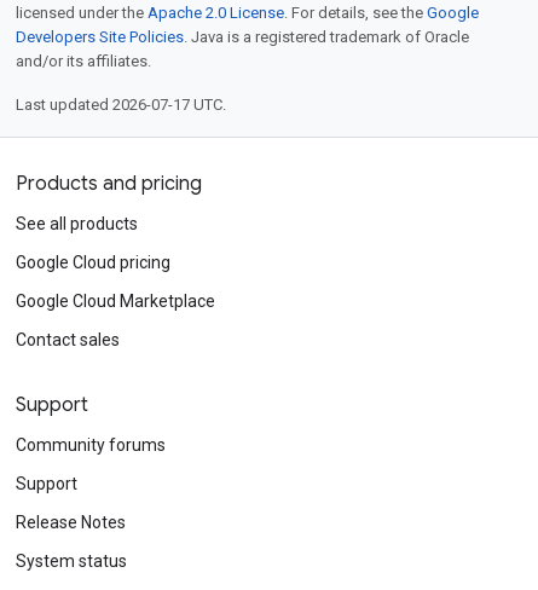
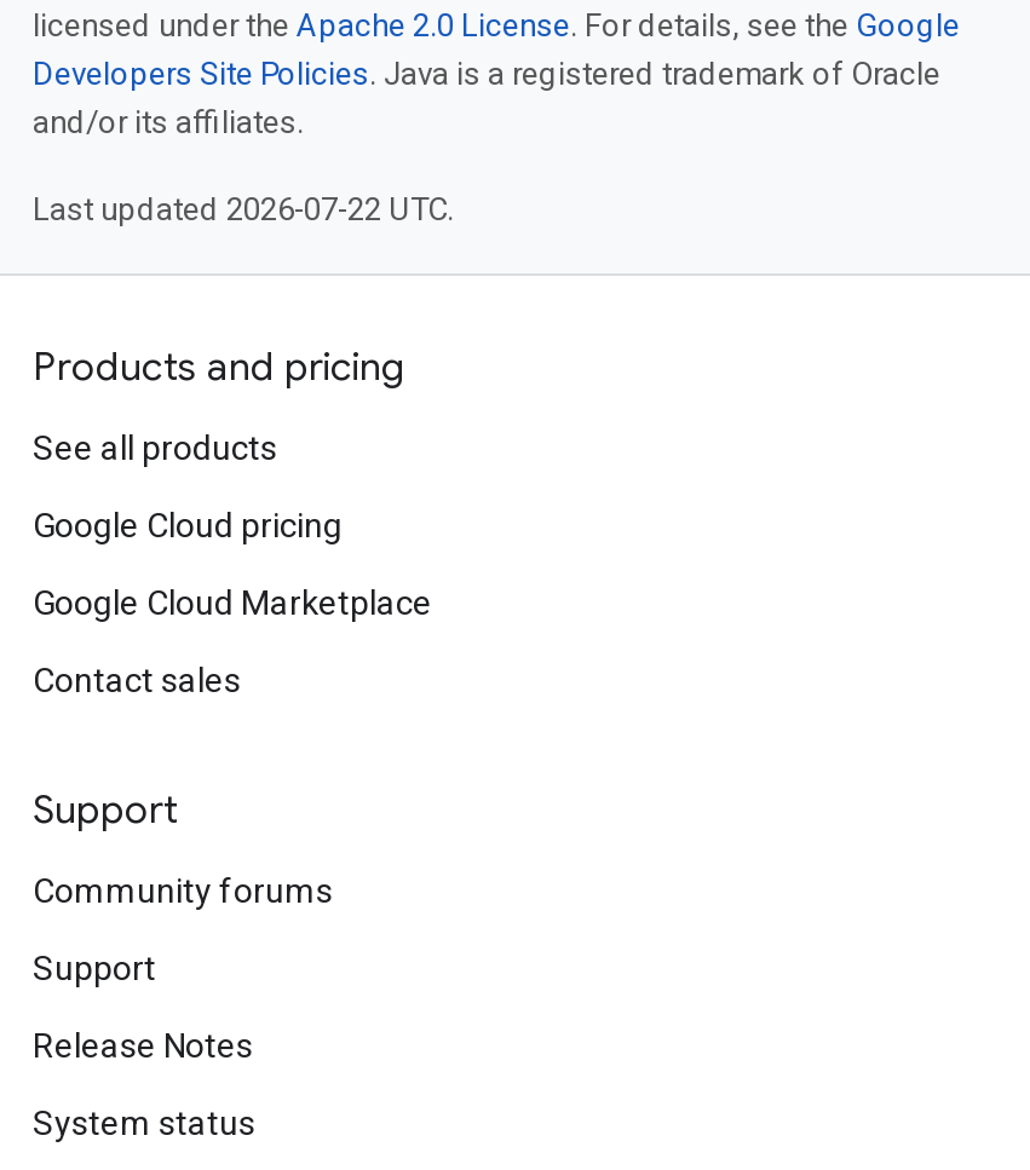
[16,96,226,114] Last updated 2026-07-17 UTC. -> [33,191,454,227] Last updated 2026-07-22 UTC.

